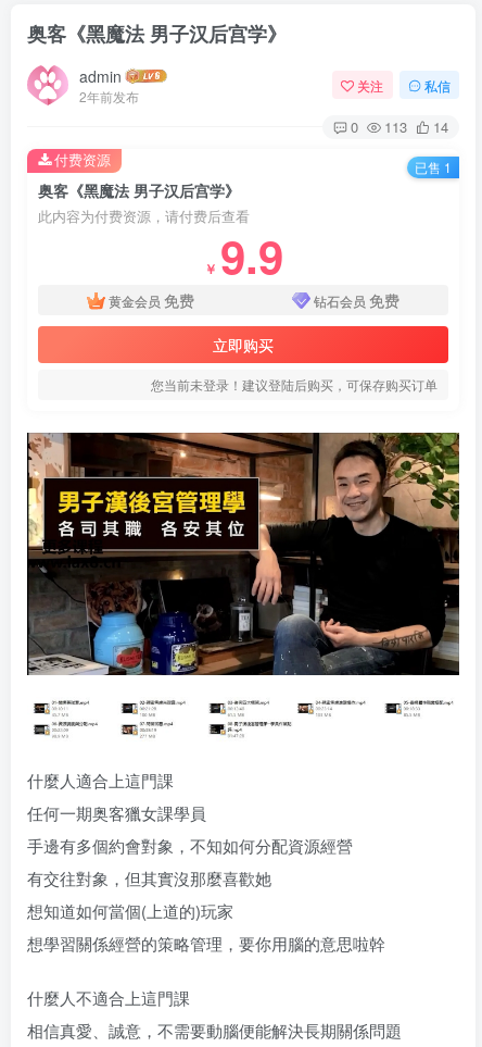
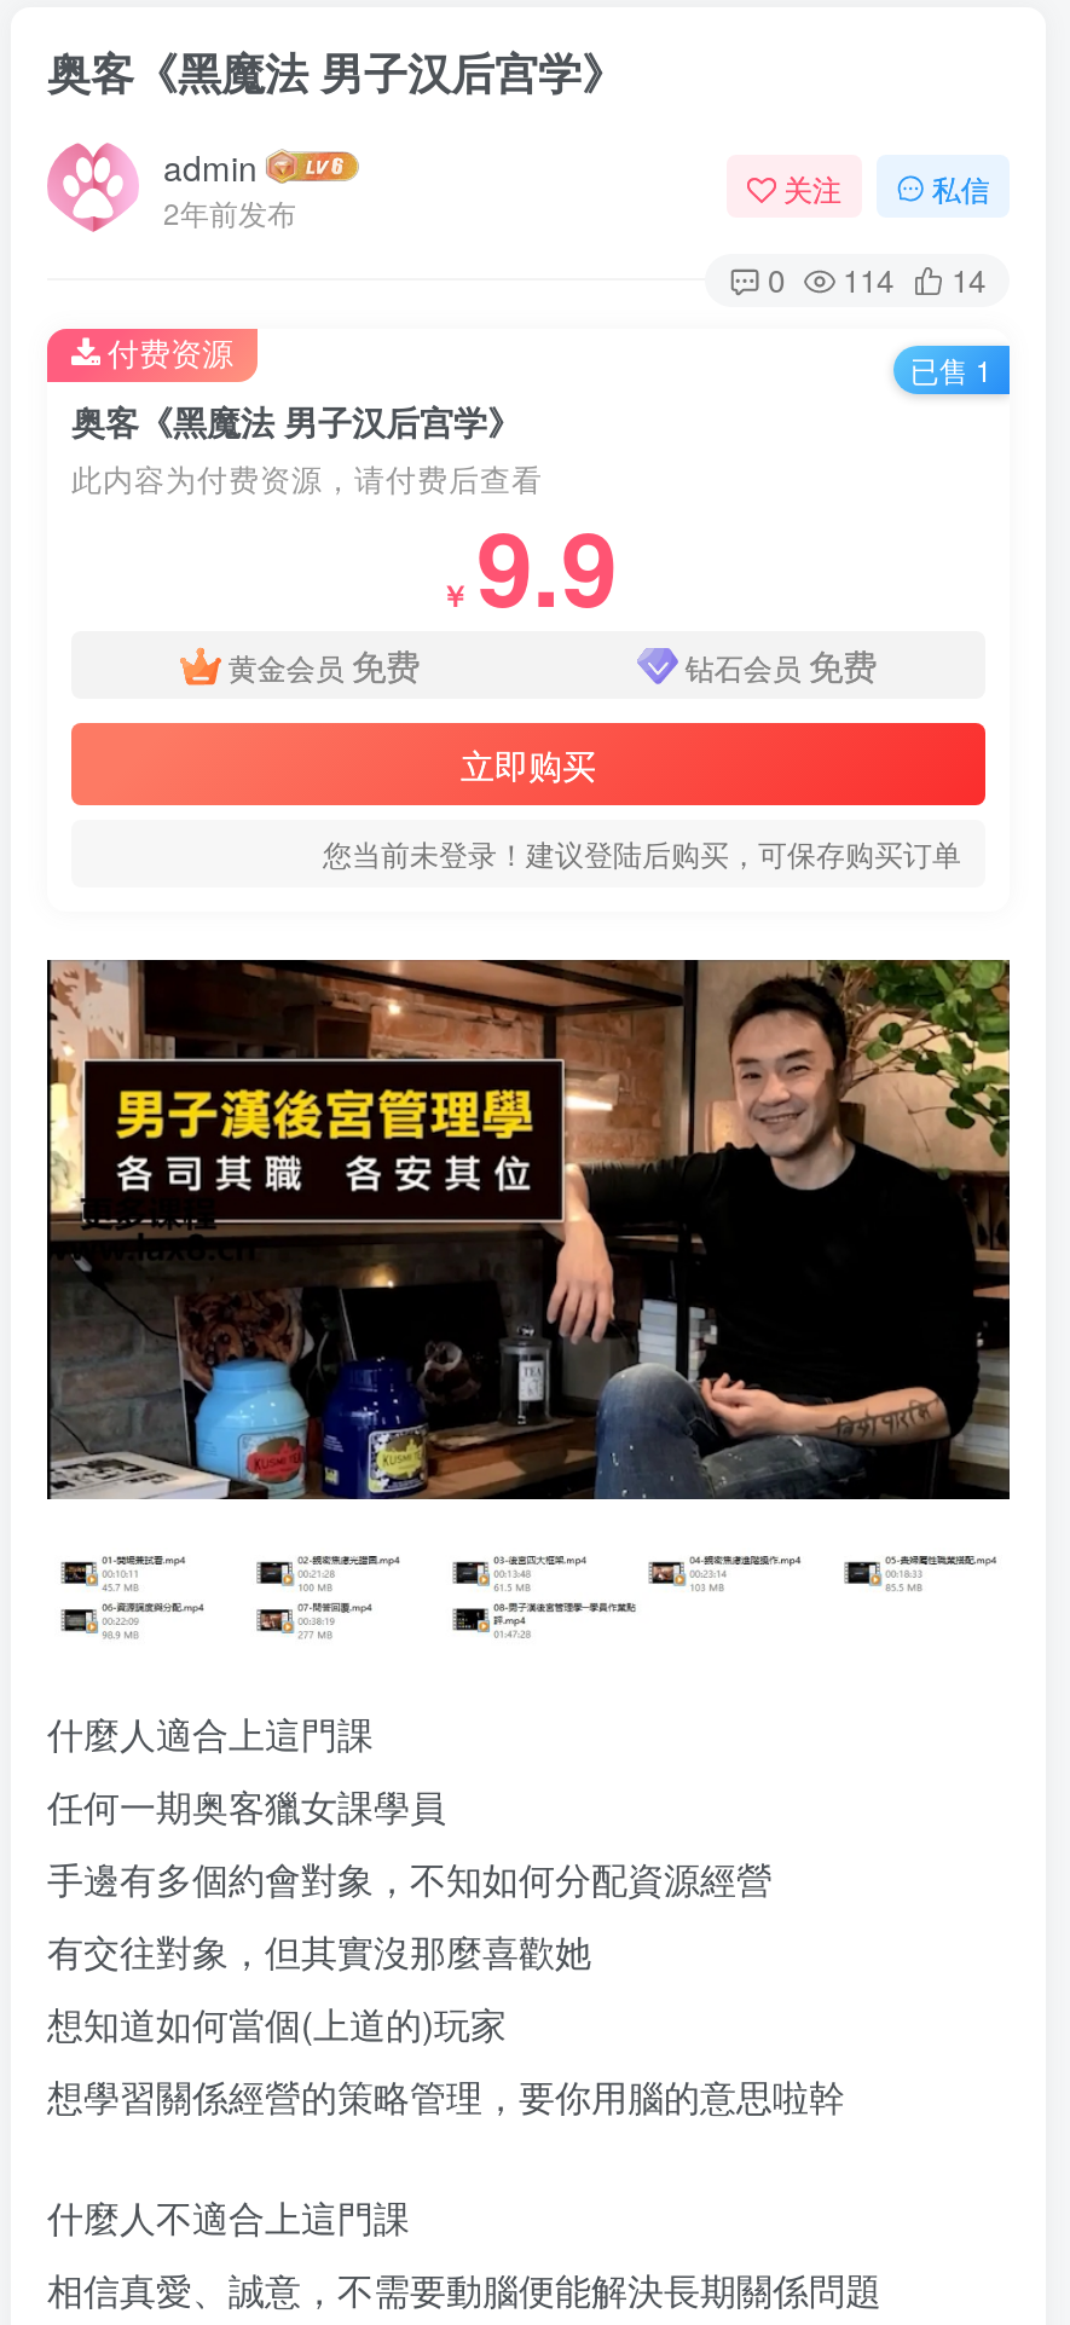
[351,116,448,137] 0 113 14 -> [768,256,985,302] 0 114 14

